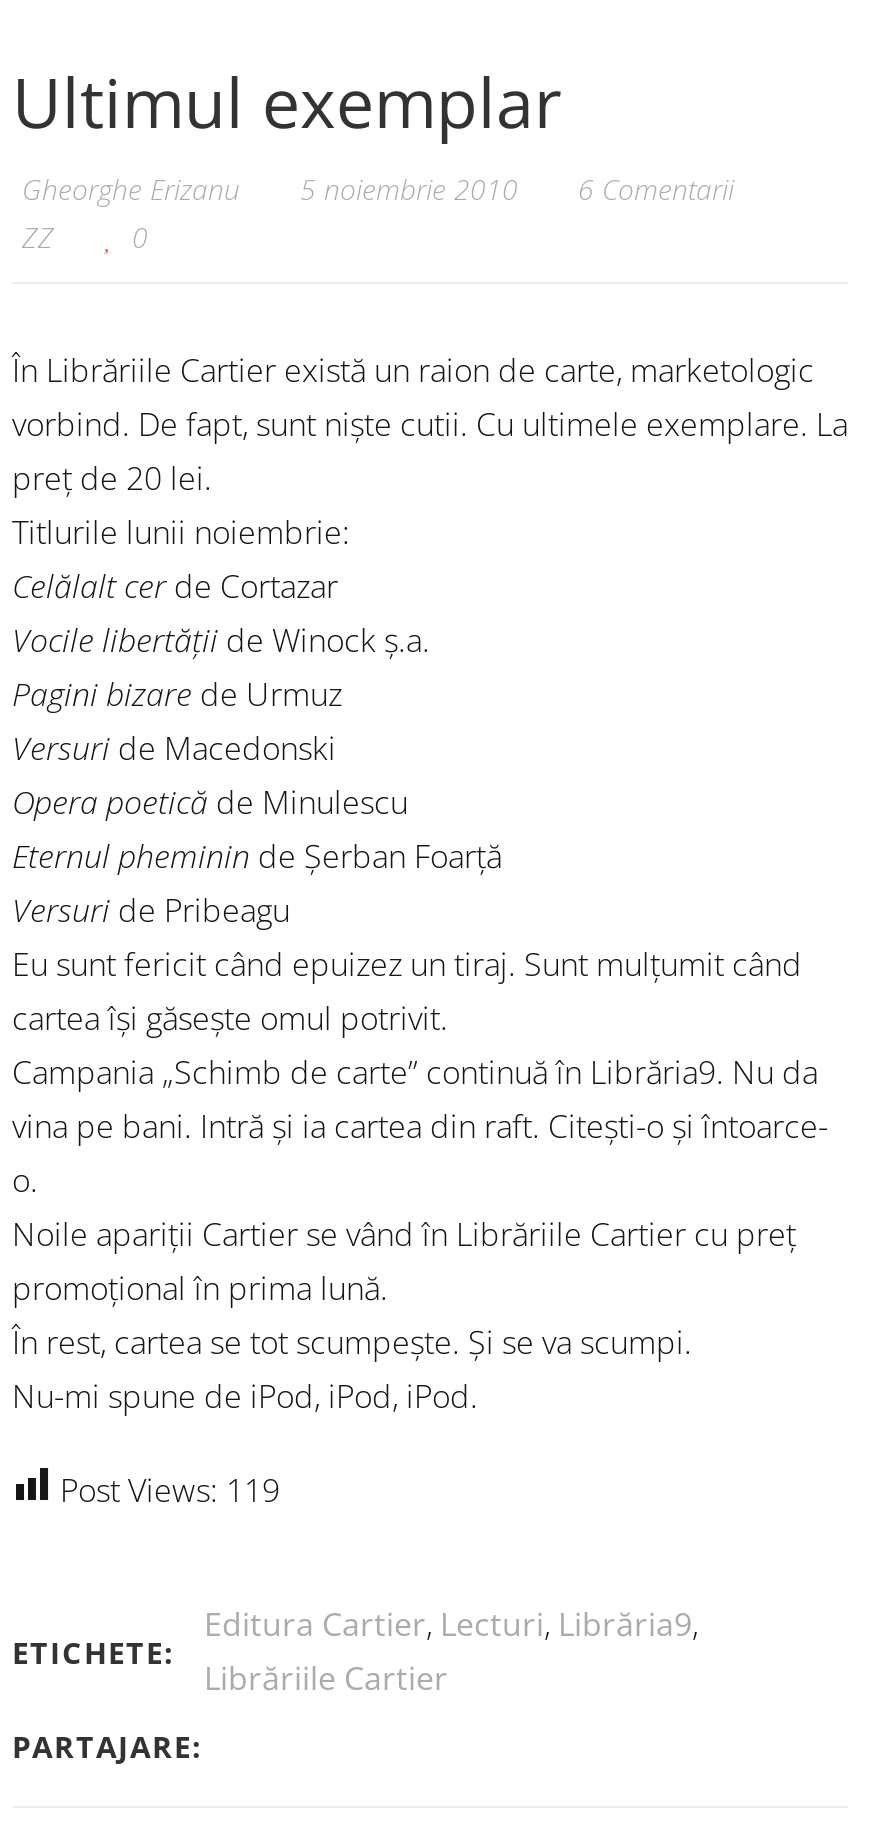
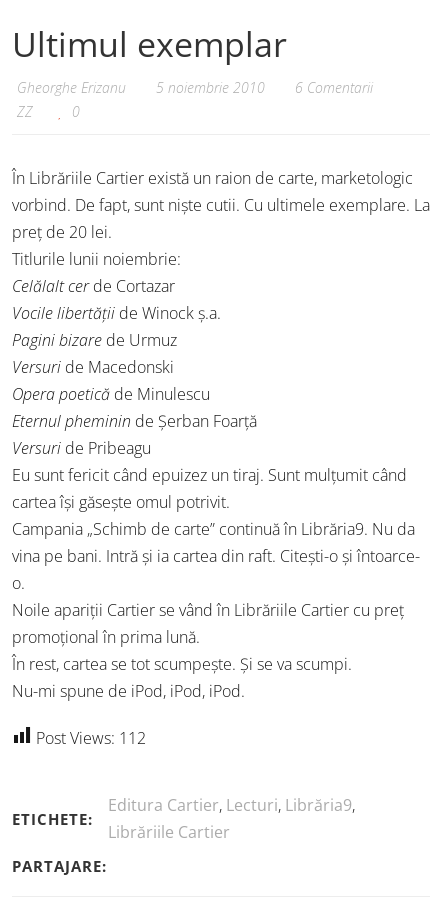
[60,1468,280,1512] Post Views: 119 -> [36,727,146,749] Post Views: 112

